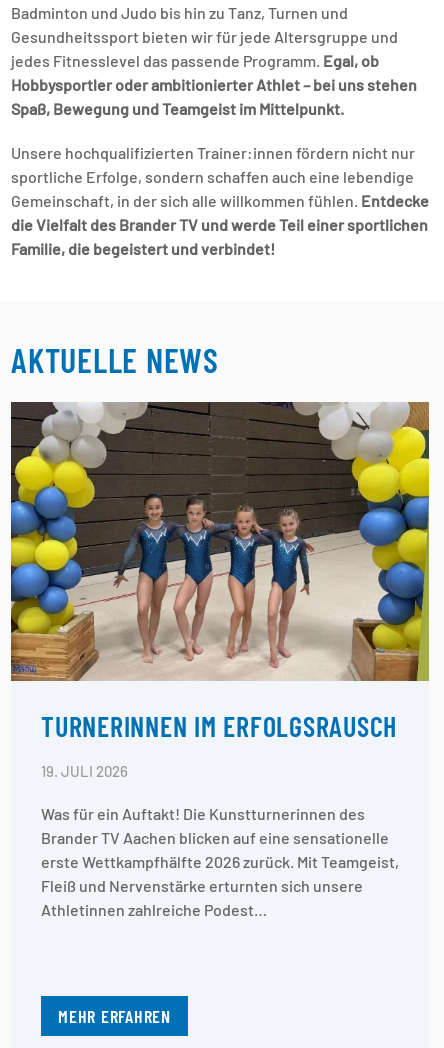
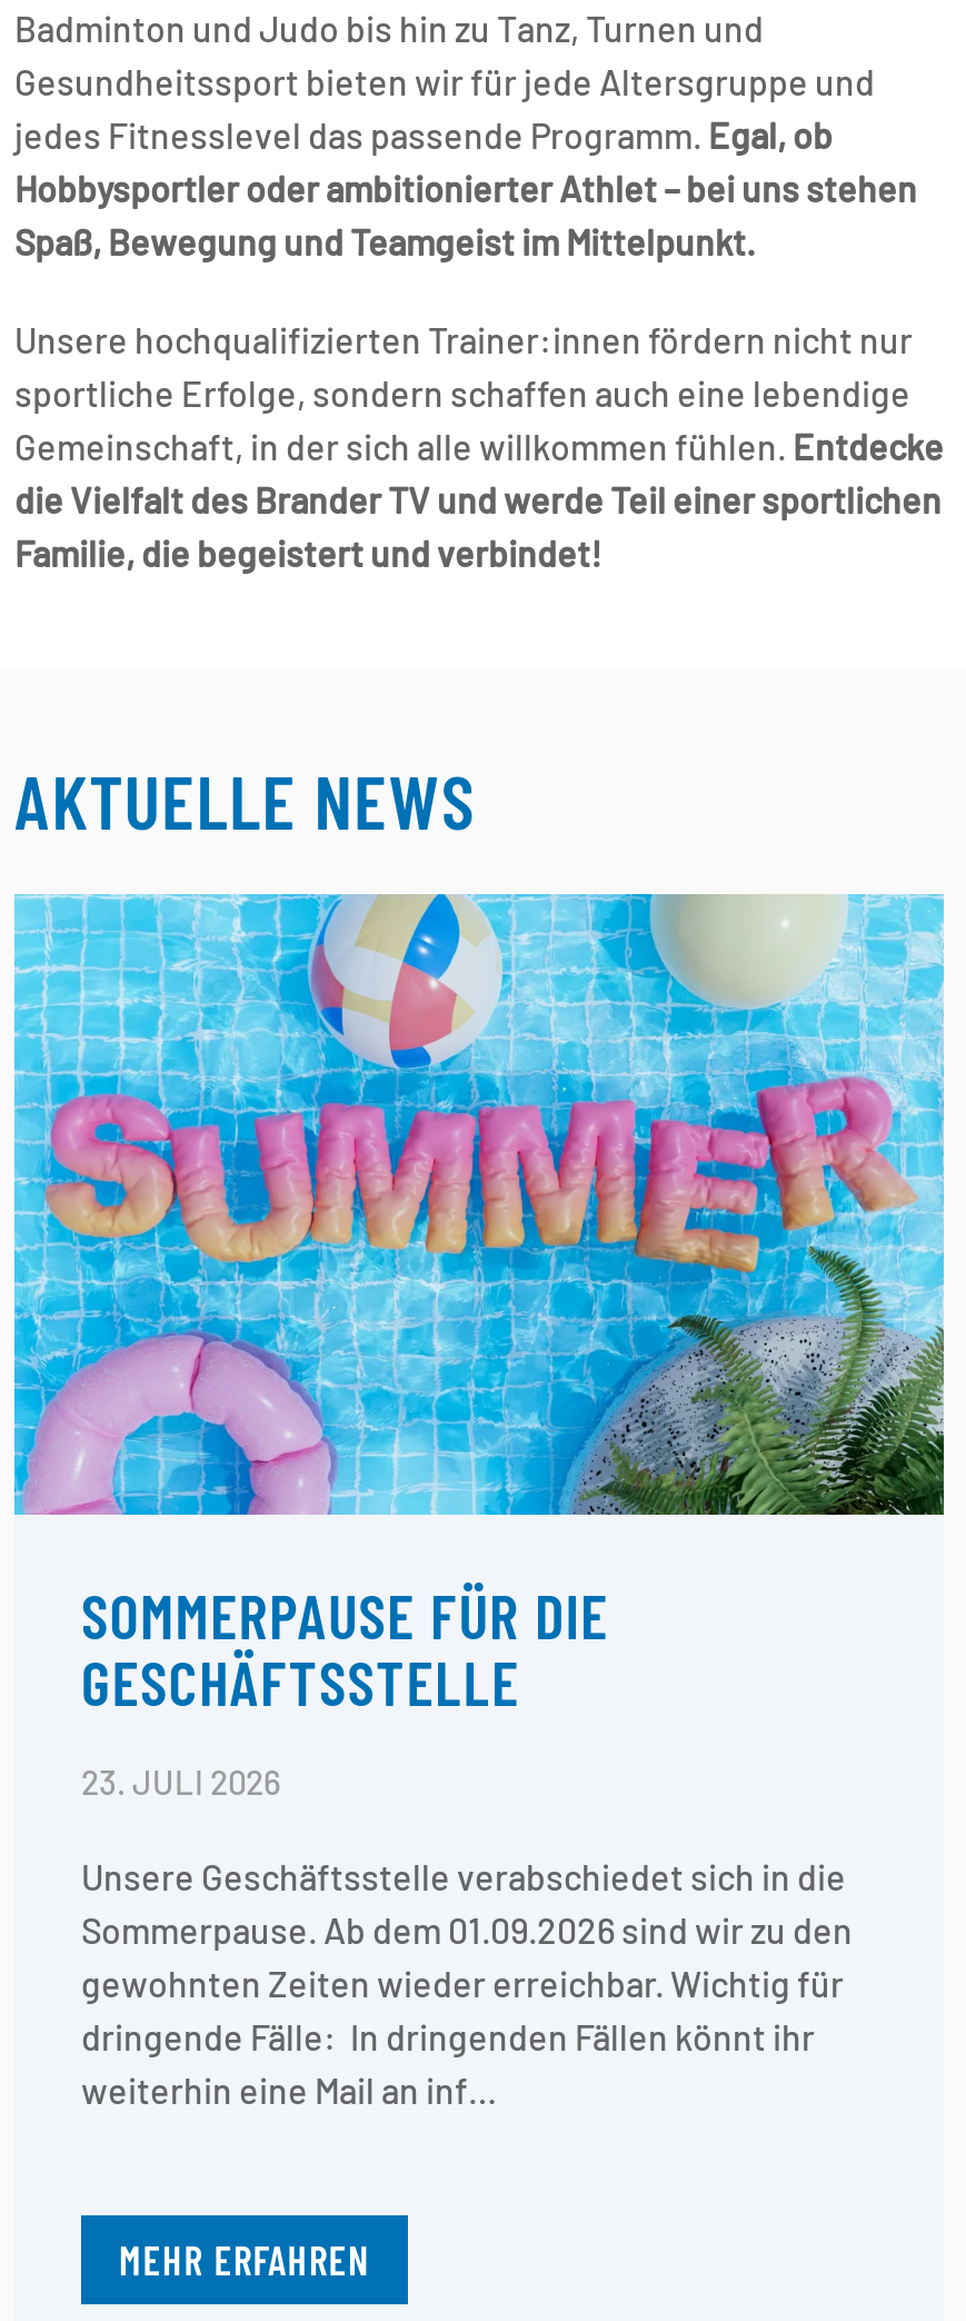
[10,401,430,743] [image] | TURNERINNEN IM ERFOLGSRAUSCH -> [12,892,946,1719] [image] | SOMMERPAUSE FÜR DIE | GESCHÄFTSSTELLE
[41,762,128,780] 19. JULI 2026 -> [81,1761,281,1801] 23. JULI 2026
[41,804,399,919] Was für ein Auftakt! Die Kunstturnerinnen des | Brander TV Aachen blicken auf eine sensationelle | erste Wettkampfhälfte 2026 zurück. Mit Teamgeist, | Fleiß und Nervenstärke erturnten sich unsere | Athletinnen zahlreiche Podest… -> [81,1855,853,2110] Unsere Geschäftsstelle verabschiedet sich in die | Sommerpause. Ab dem 01.09.2026 sind wir zu den | gewohnten Zeiten wieder erreichbar. Wichtig für | dringende Fälle: In dringenden Fällen könnt ihr | weiterhin eine Mail an inf…

